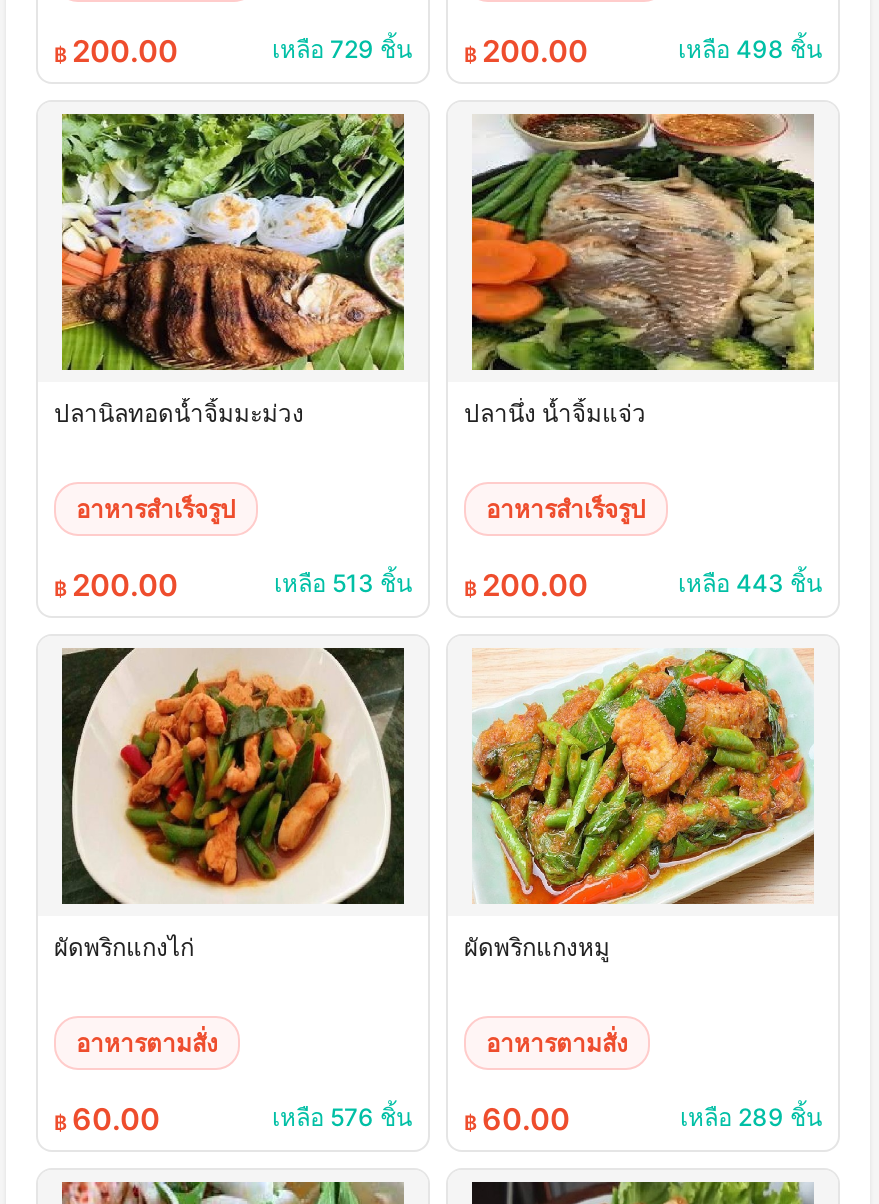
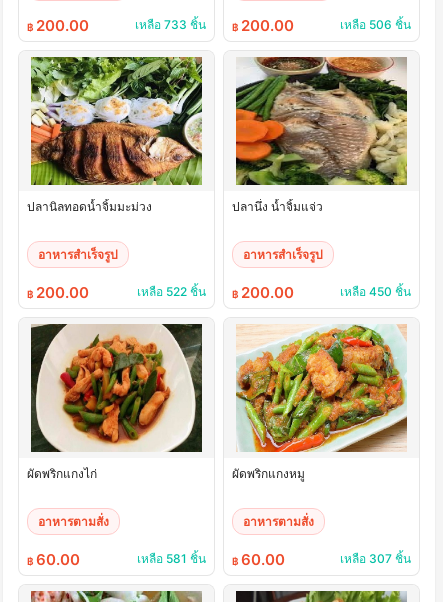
[272,34,412,64] เหลือ 729 ชิ้น -> [135,17,206,32] เหลือ 733 ชิ้น
[678,34,822,64] เหลือ 498 ชิ้น -> [340,17,411,32] เหลือ 506 ชิ้น
[274,568,412,598] เหลือ 513 ชิ้น -> [137,284,206,299] เหลือ 522 ชิ้น
[678,568,822,598] เหลือ 443 ชิ้น -> [340,284,411,299] เหลือ 450 ชิ้น
[272,1102,412,1132] เหลือ 576 ชิ้น -> [137,551,206,566] เหลือ 581 ชิ้น
[680,1102,822,1132] เหลือ 289 ชิ้น -> [340,551,411,566] เหลือ 307 ชิ้น

